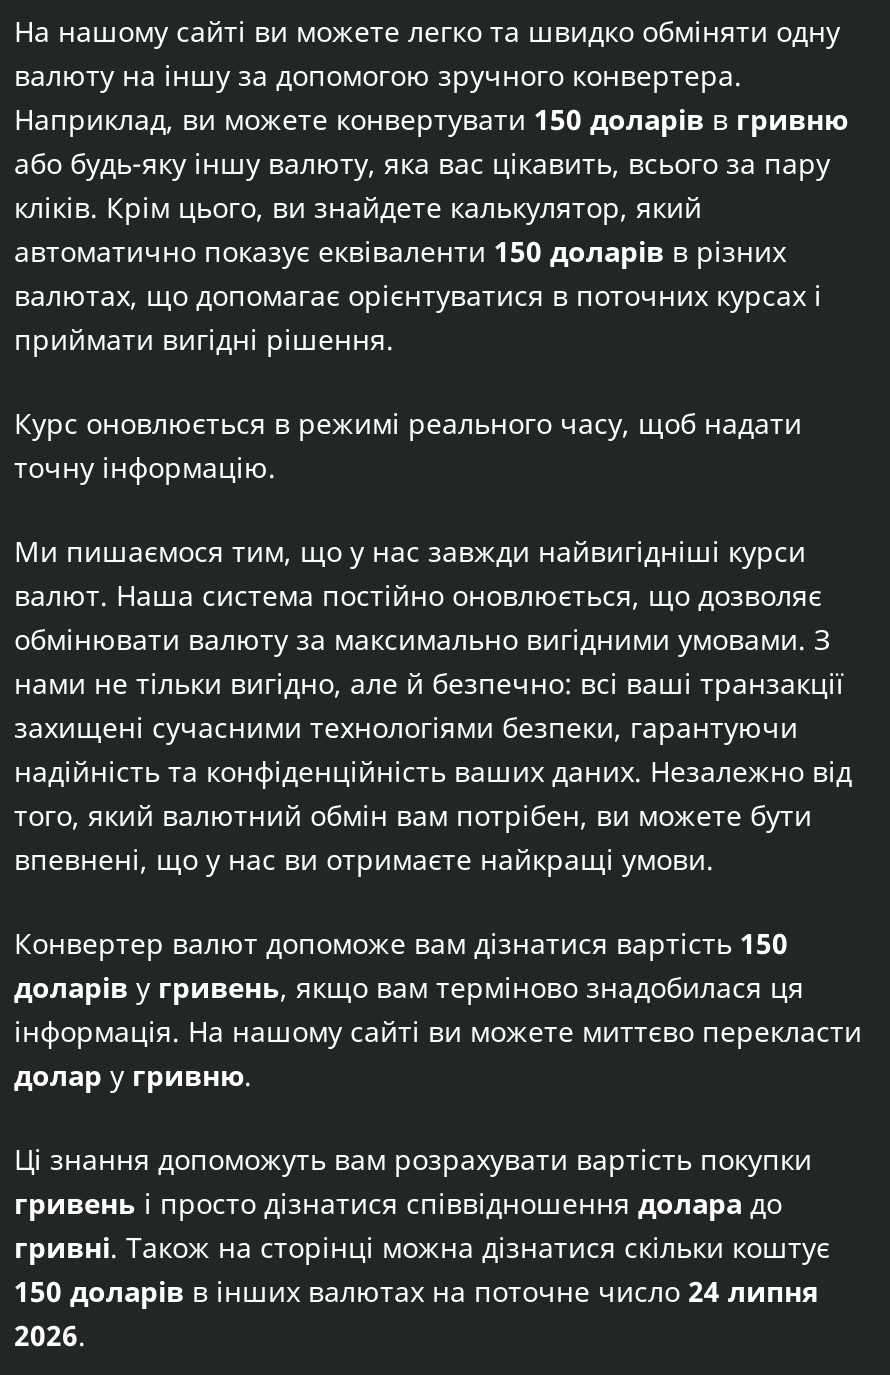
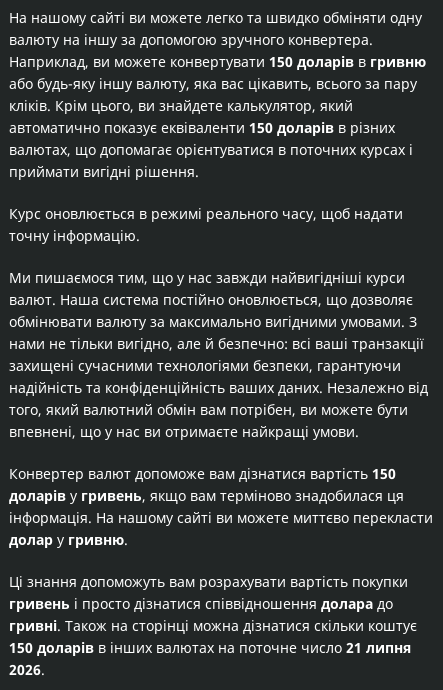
[14,1272,818,1310] 150 доларів в інших валютах на поточне число 24 липня -> [9,638,411,657] 150 доларів в інших валютах на поточне число 21 липня

